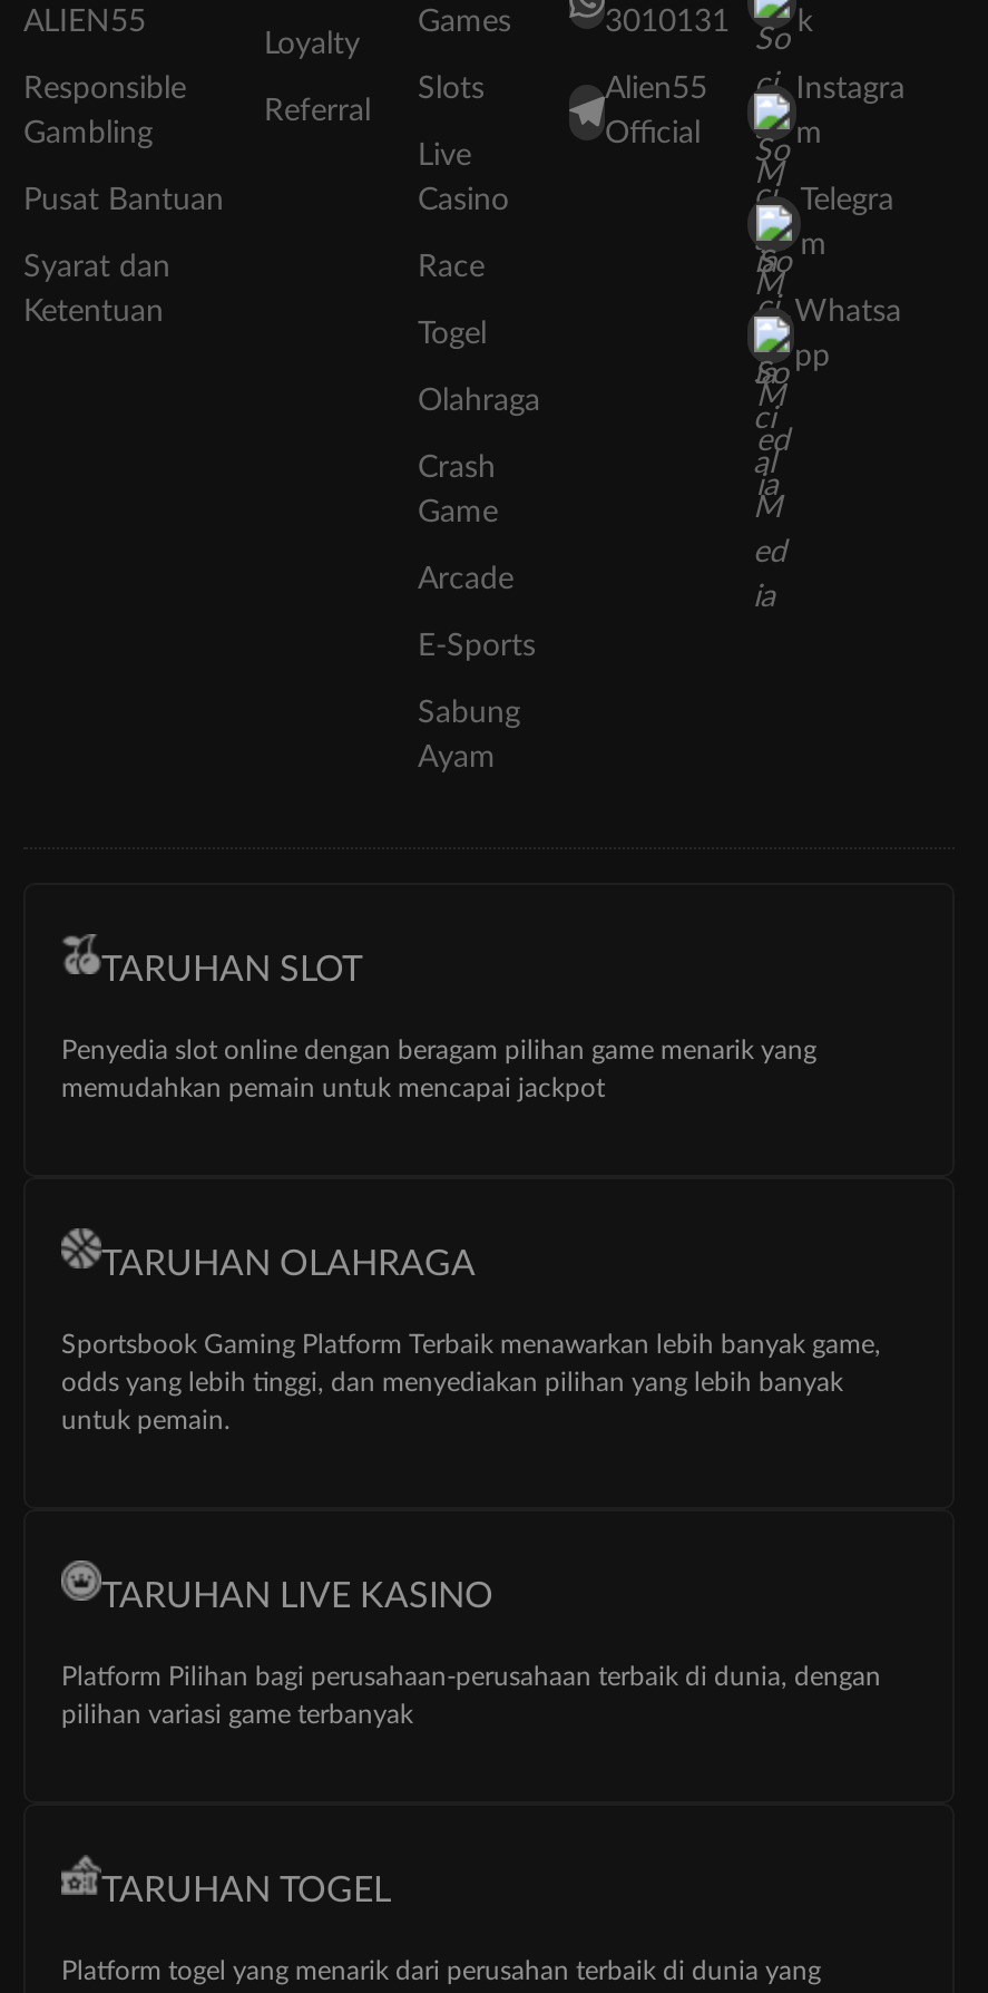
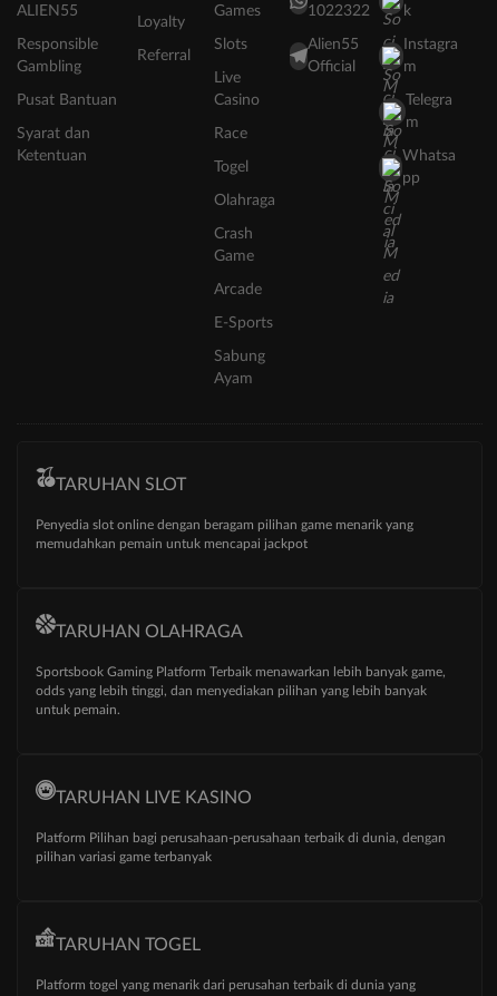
[605,7,730,39] 3010131 -> [308,4,370,19] 1022322

